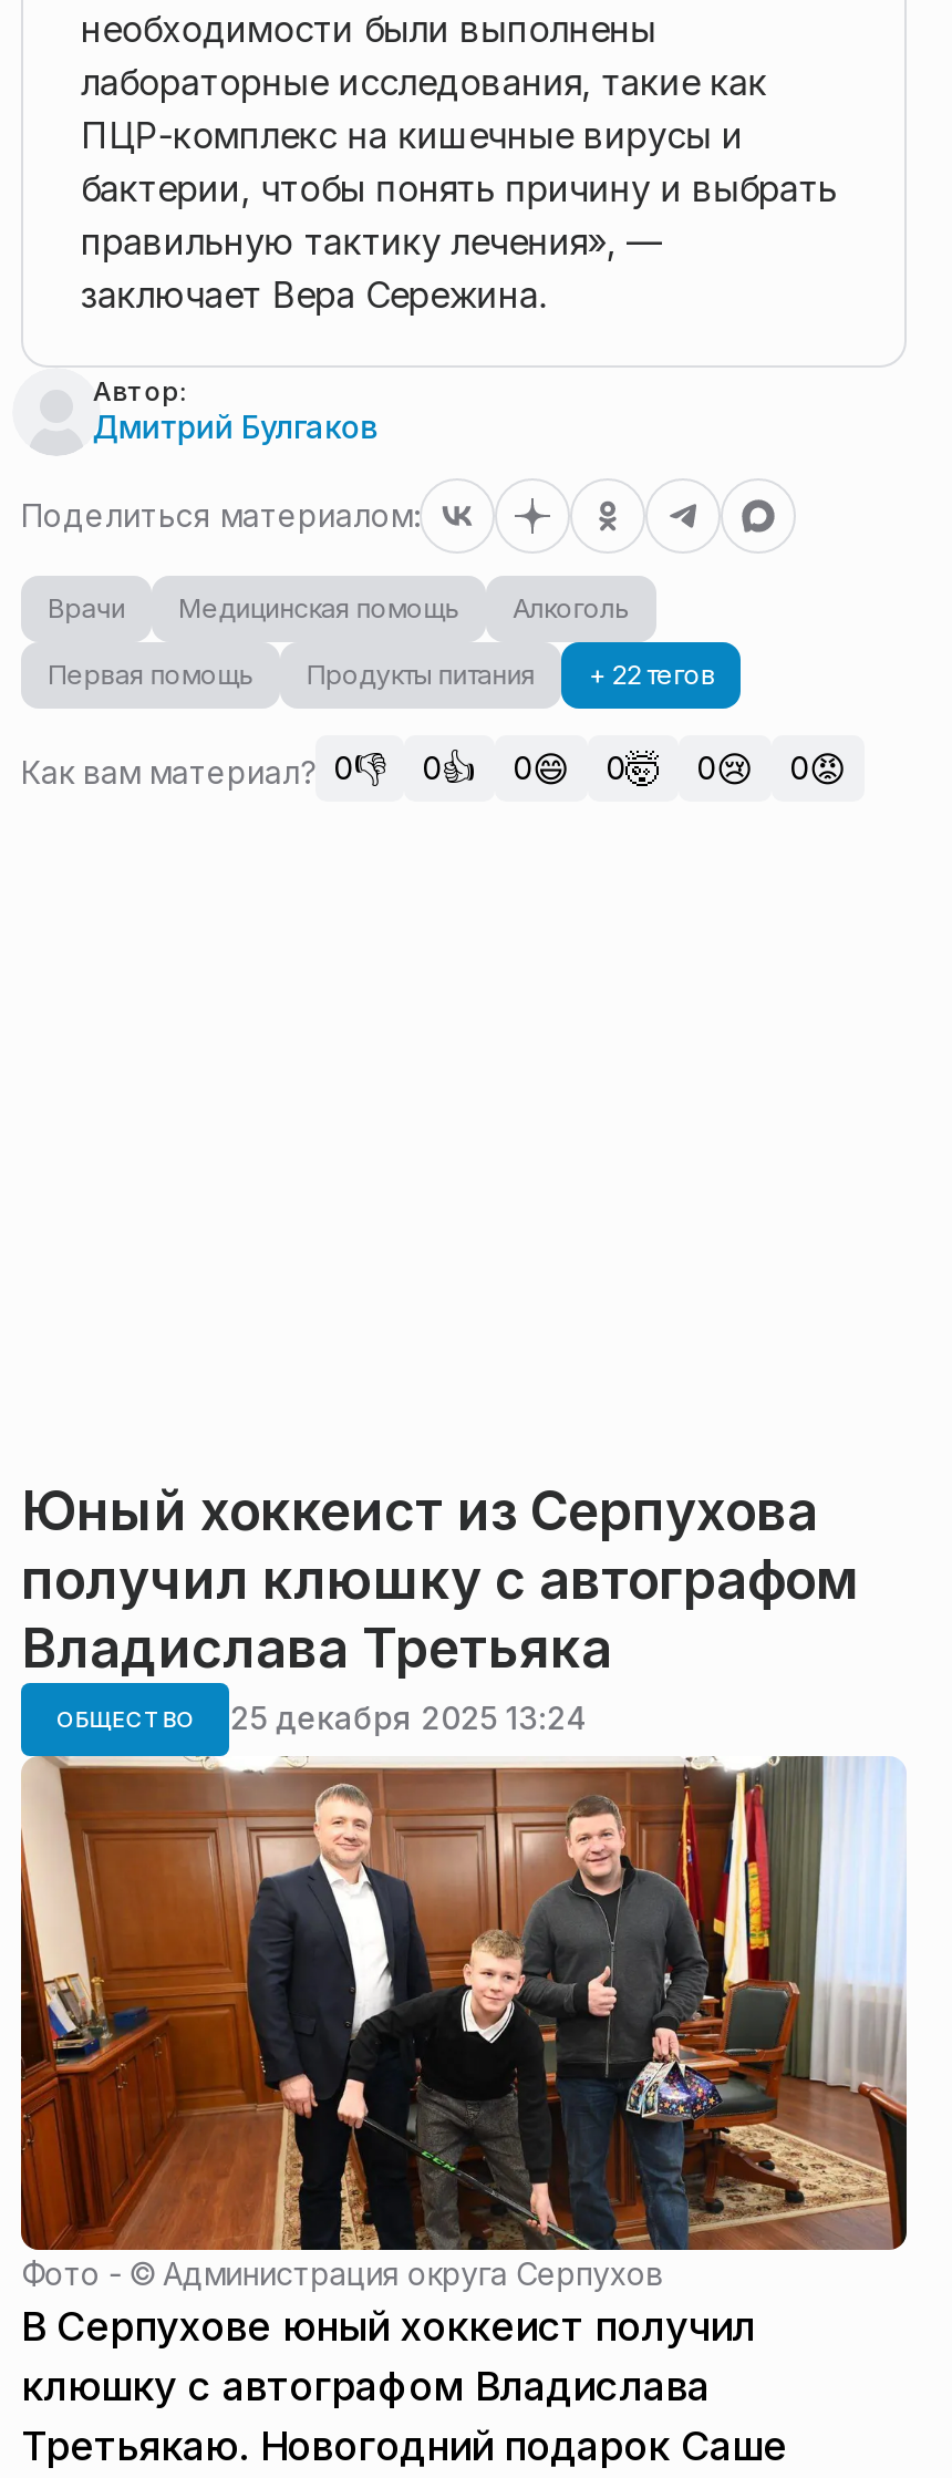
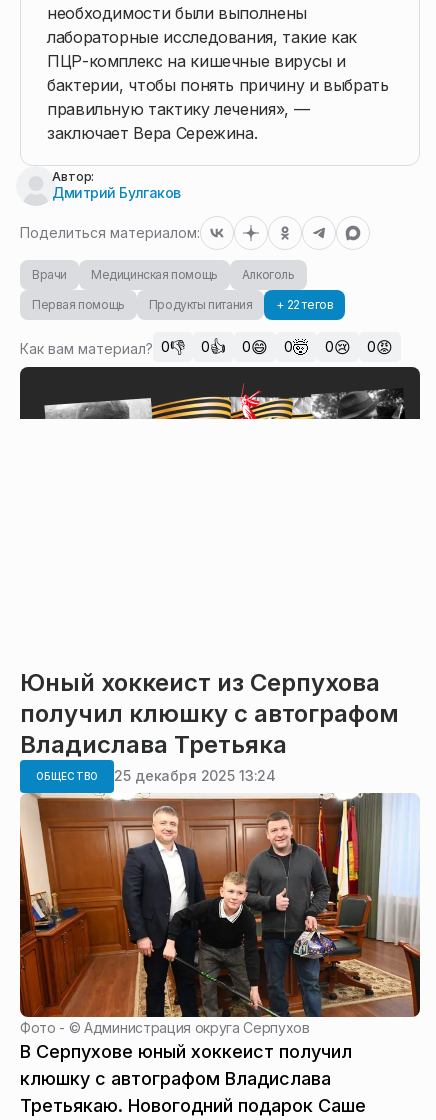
none -> [19,366,421,420] [image]

